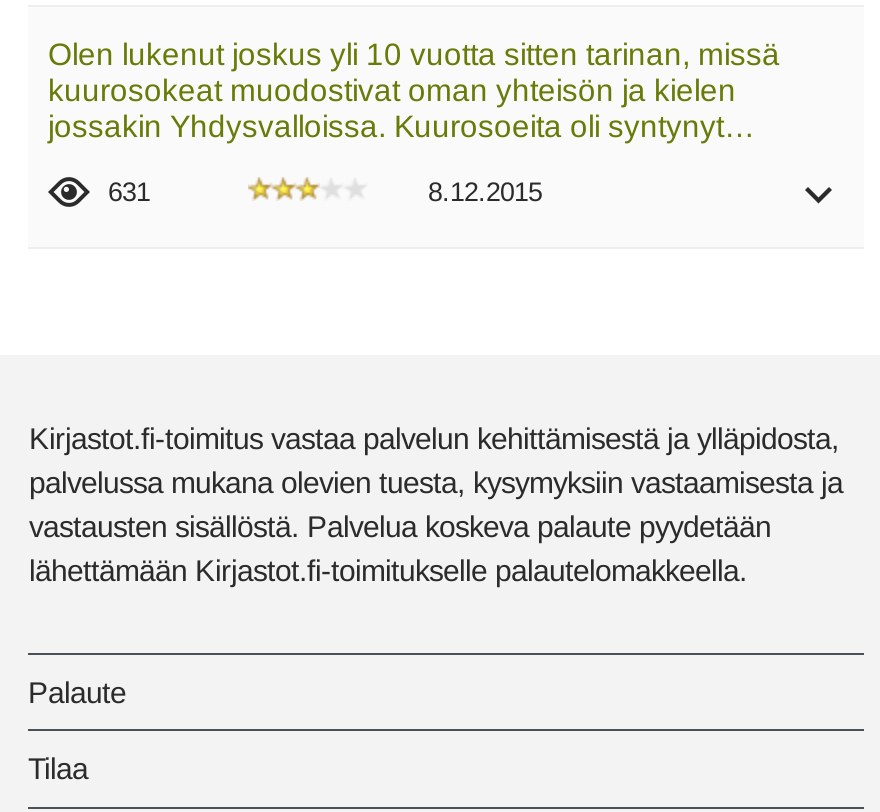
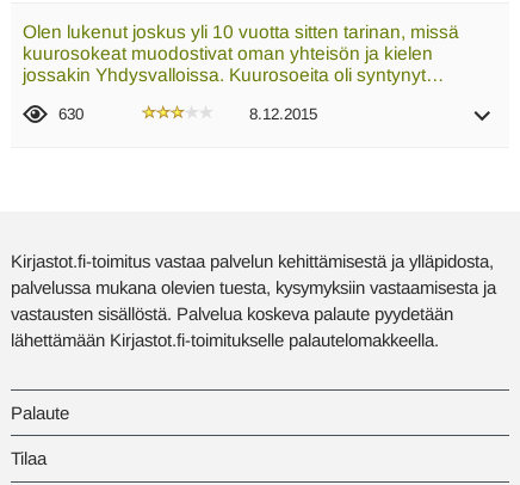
[108,176,150,206] 631 -> [58,105,83,122] 630

